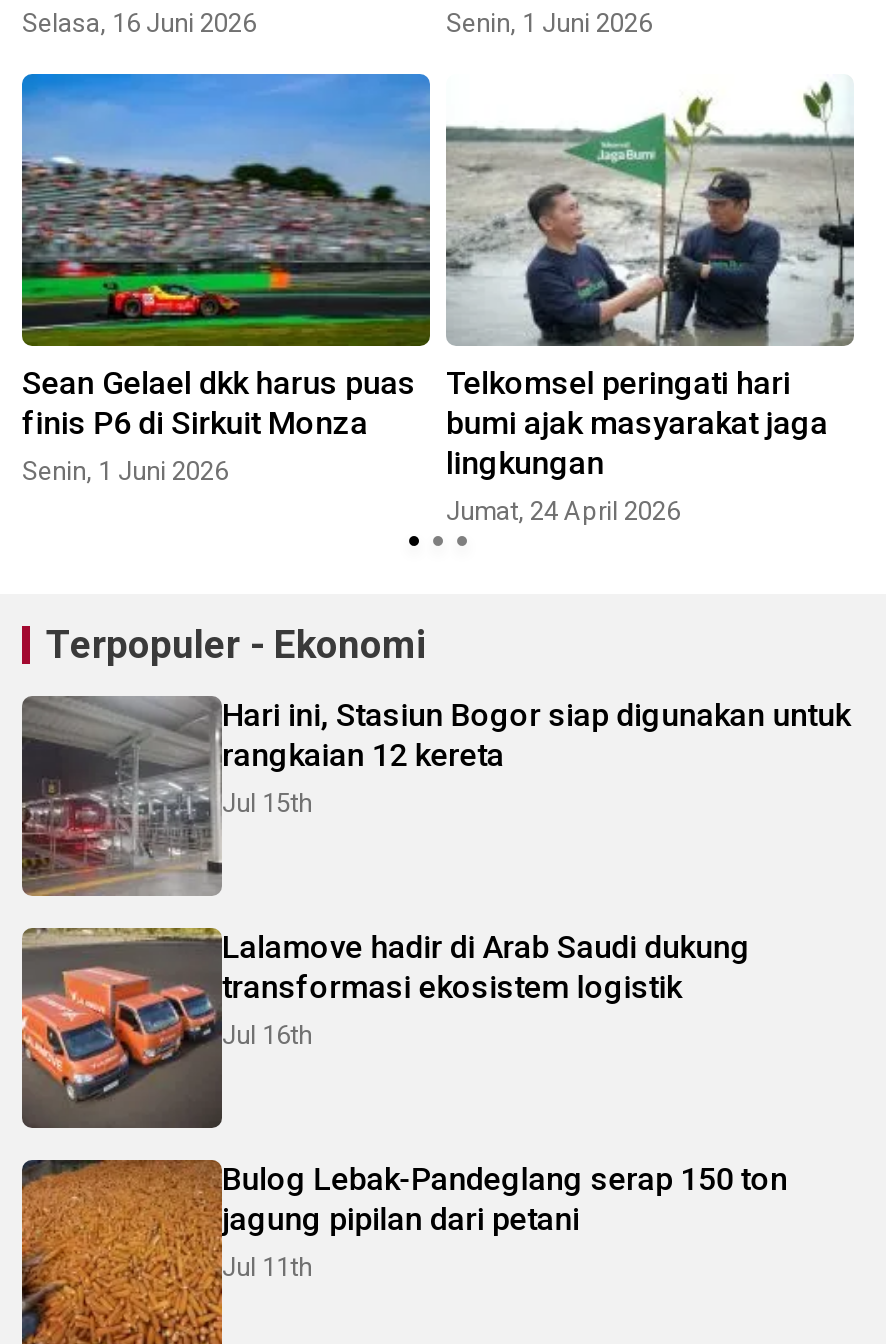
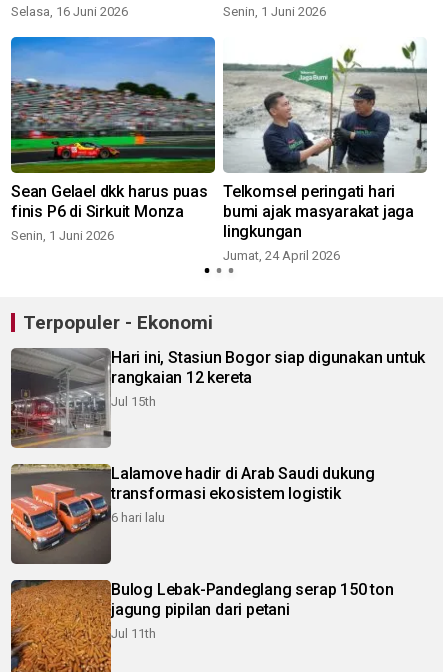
[222,1020,312,1050] Jul 16th -> [111,510,165,525] 6 hari lalu

